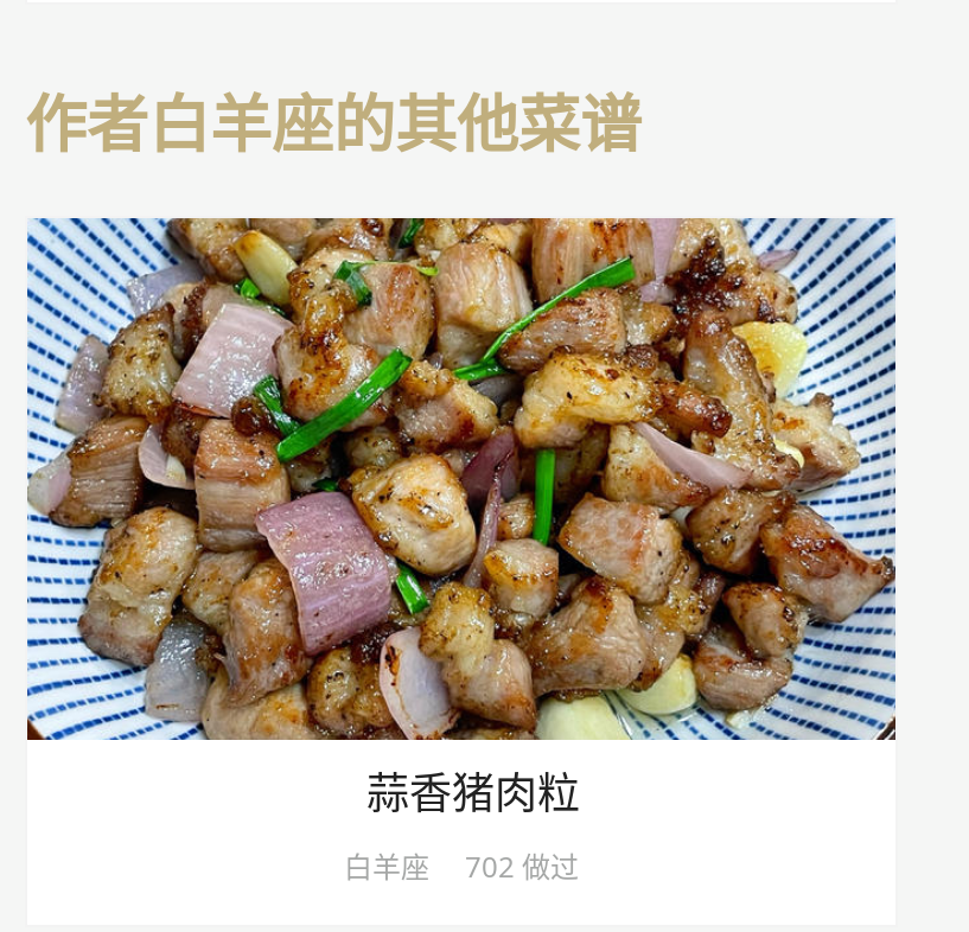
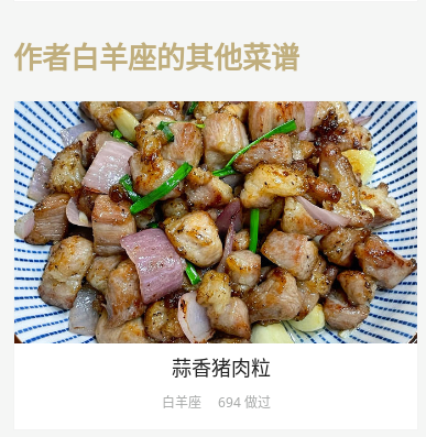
[344,846,579,886] 白羊座 702 做过 -> [161,393,270,411] 白羊座 694 做过

